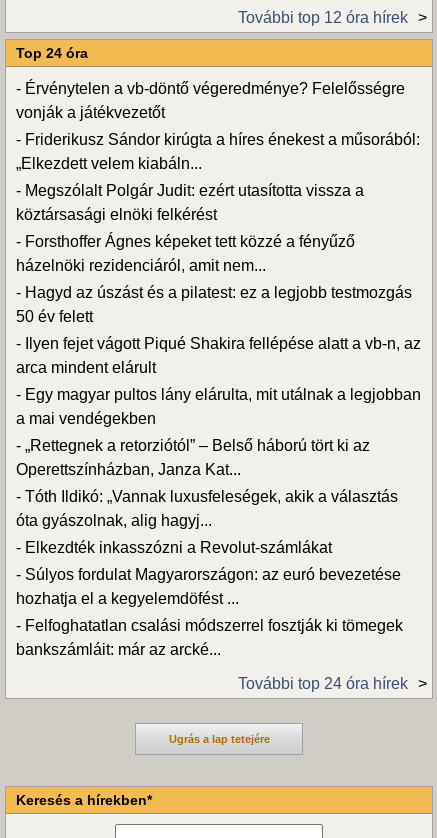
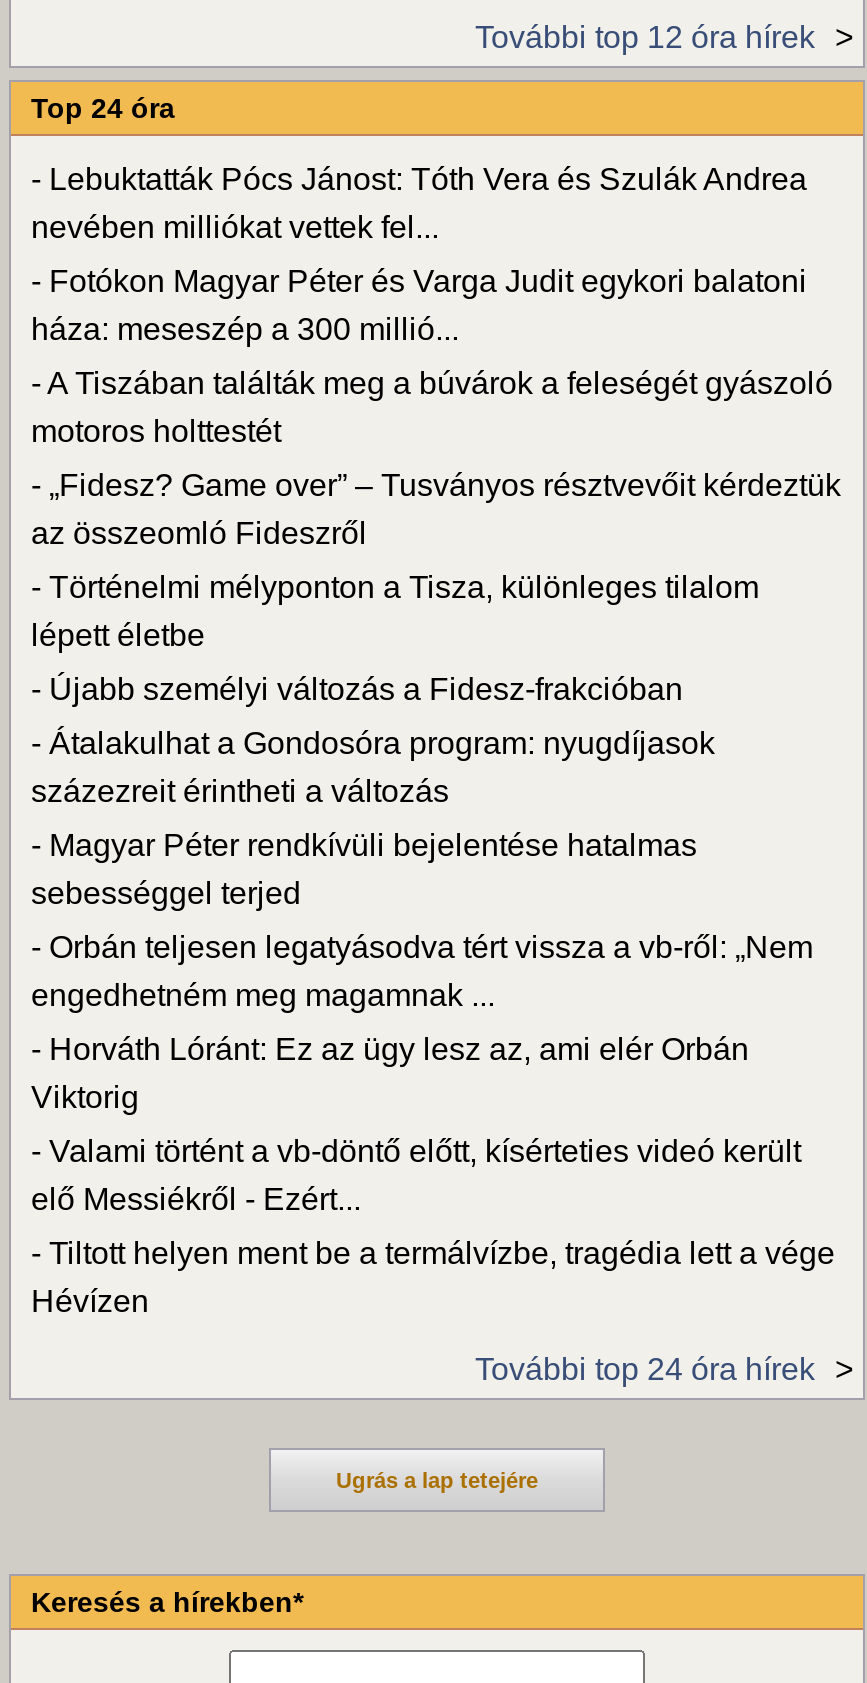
[16,80,405,121] - Érvénytelen a vb-döntő végeredménye? Felelősségre | vonják a játékvezetőt -> [31,162,807,244] - Lebuktatták Pócs Jánost: Tóth Vera és Szulák Andrea | nevében milliókat vettek fel...
[16,131,420,172] - Friderikusz Sándor kirúgta a híres énekest a műsorából: | „Elkezdett velem kiabáln... -> [31,264,807,346] - Fotókon Magyar Péter és Varga Judit egykori balatoni | háza: meseszép a 300 millió...
[16,182,364,223] - Megszólalt Polgár Judit: ezért utasította vissza a | köztársasági elnöki felkérést -> [31,366,833,448] - A Tiszában találták meg a búvárok a feleségét gyászoló | motoros holttestét
[16,233,355,274] - Forsthoffer Ágnes képeket tett közzé a fényűző | házelnöki rezidenciáról, amit nem... -> [31,468,841,550] - „Fidesz? Game over” – Tusványos résztvevőit kérdeztük | az összeomló Fideszről
[16,284,412,325] - Hagyd az úszást és a pilatest: ez a legjobb testmozgás | 50 év felett -> [31,570,759,652] - Történelmi mélyponton a Tisza, különleges tilalom | lépett életbe
[16,335,421,376] - Ilyen fejet vágott Piqué Shakira fellépése alatt a vb-n, az | arca mindent elárult -> [31,672,683,706] - Újabb személyi változás a Fidesz-frakcióban
[16,386,421,427] - Egy magyar pultos lány elárulta, mit utálnak a legjobban | a mai vendégekben -> [31,726,715,808] - Átalakulhat a Gondosóra program: nyugdíjasok | százezreit érintheti a változás
[16,437,370,478] - „Rettegnek a retorziótól” – Belső háború tört ki az | Operettszínházban, Janza Kat... -> [31,828,697,910] - Magyar Péter rendkívüli bejelentése hatalmas | sebességgel terjed
[16,488,398,529] - Tóth Ildikó: „Vannak luxusfeleségek, akik a választás | óta gyászolnak, alig hagyj... -> [31,930,813,1012] - Orbán teljesen legatyásodva tért vissza a vb-ről: „Nem | engedhetném meg magamnak ...
[16,539,332,556] - Elkezdték inkasszózni a Revolut-számlákat -> [31,1032,749,1114] - Horváth Lóránt: Ez az ügy lesz az, ami elér Orbán | Viktorig
[16,566,401,607] - Súlyos fordulat Magyarországon: az euró bevezetése | hozhatja el a kegyelemdöfést ... -> [31,1134,801,1216] - Valami történt a vb-döntő előtt, kísérteties videó került | elő Messiékről - Ezért...
[16,617,403,658] - Felfoghatatlan csalási módszerrel fosztják ki tömegek | bankszámláit: már az arcké... -> [31,1236,835,1318] - Tiltott helyen ment be a termálvízbe, tragédia lett a vége | Hévízen

